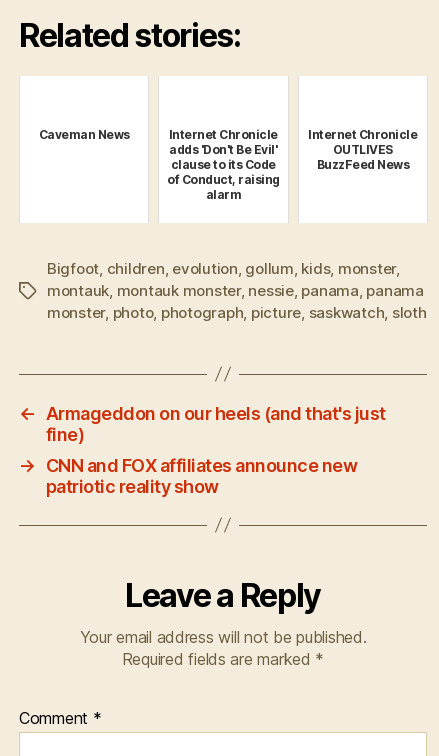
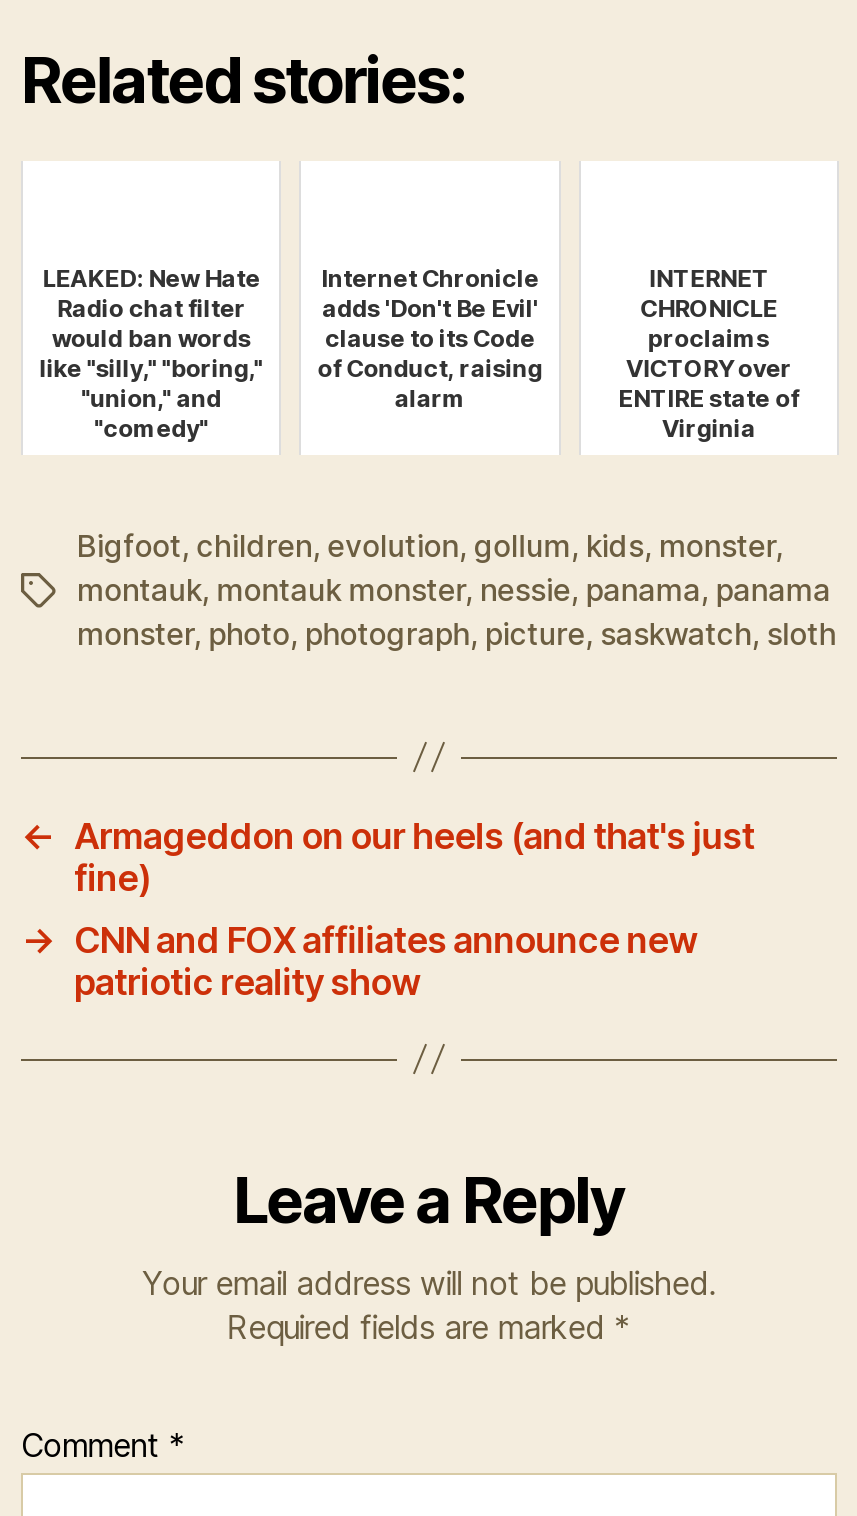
[39,127,130,142] Caveman News -> [40,262,263,442] LEAKED: New Hate | Radio chat filter | would ban words | like "silly," "boring," | "union," and | "comedy"
[308,127,417,172] Internet Chronicle | OUTLIVES | BuzzFeed News -> [618,262,799,442] INTERNET | CHRONICLE | proclaims | VICTORY over | ENTIRE state of | Virginia

